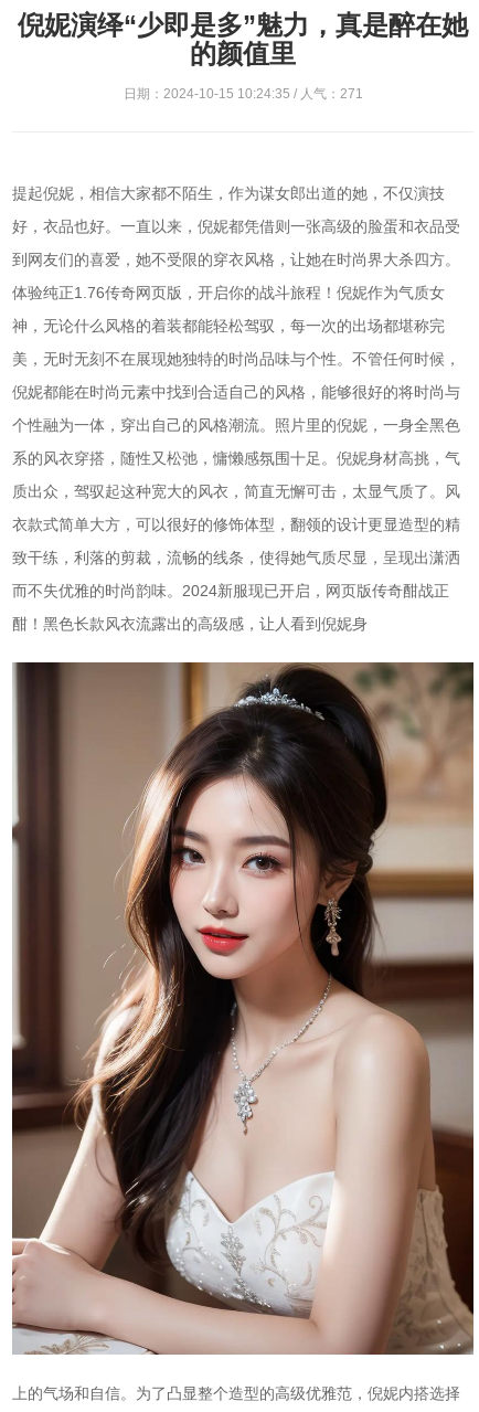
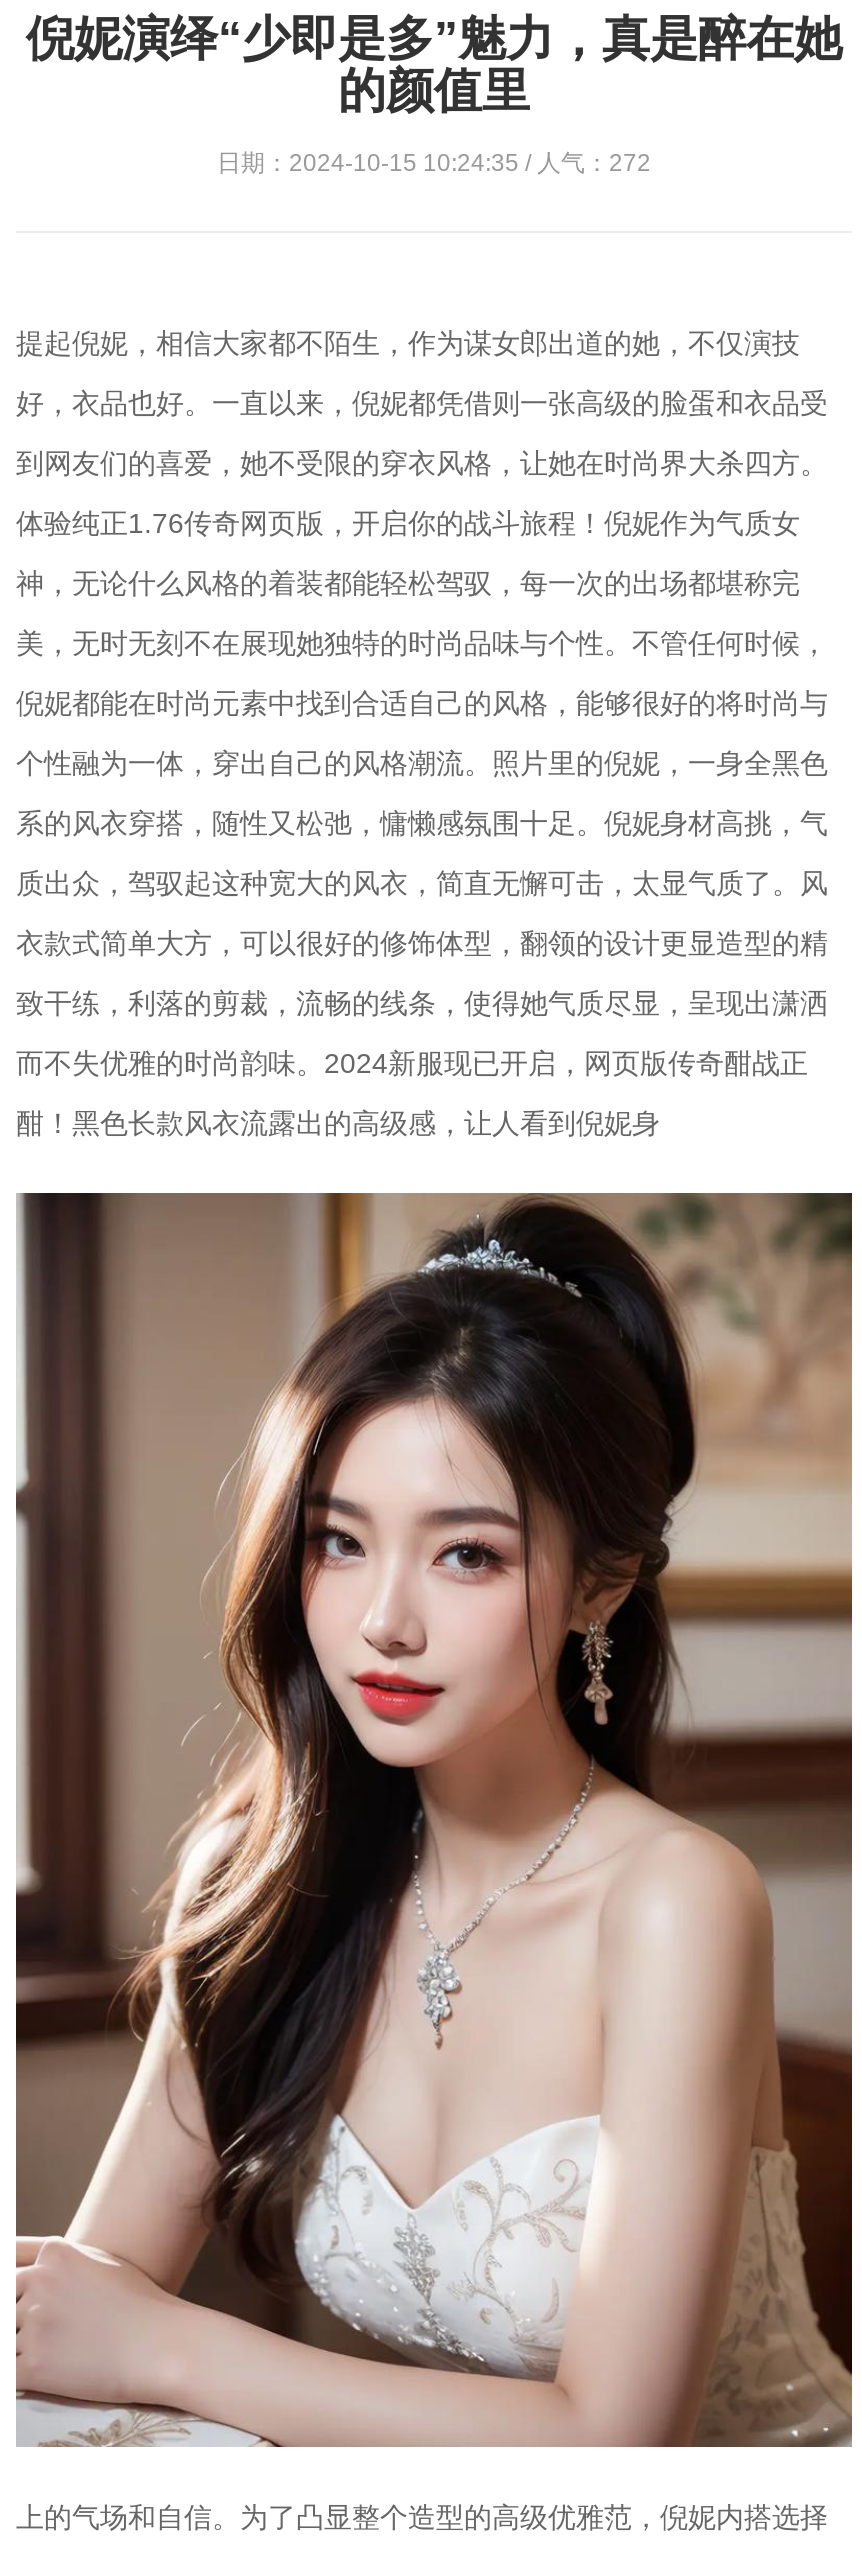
[123,86,363,102] 日期：2024-10-15 10:24:35 / 人气：271 -> [217,149,651,177] 日期：2024-10-15 10:24:35 / 人气：272

